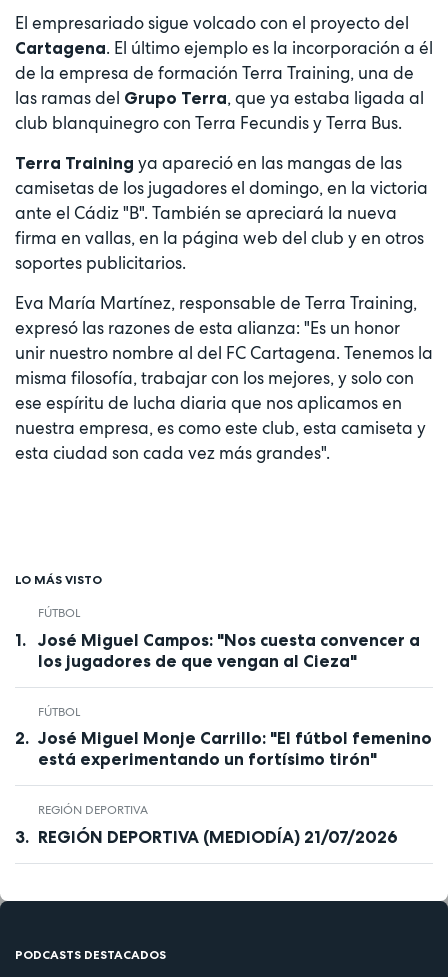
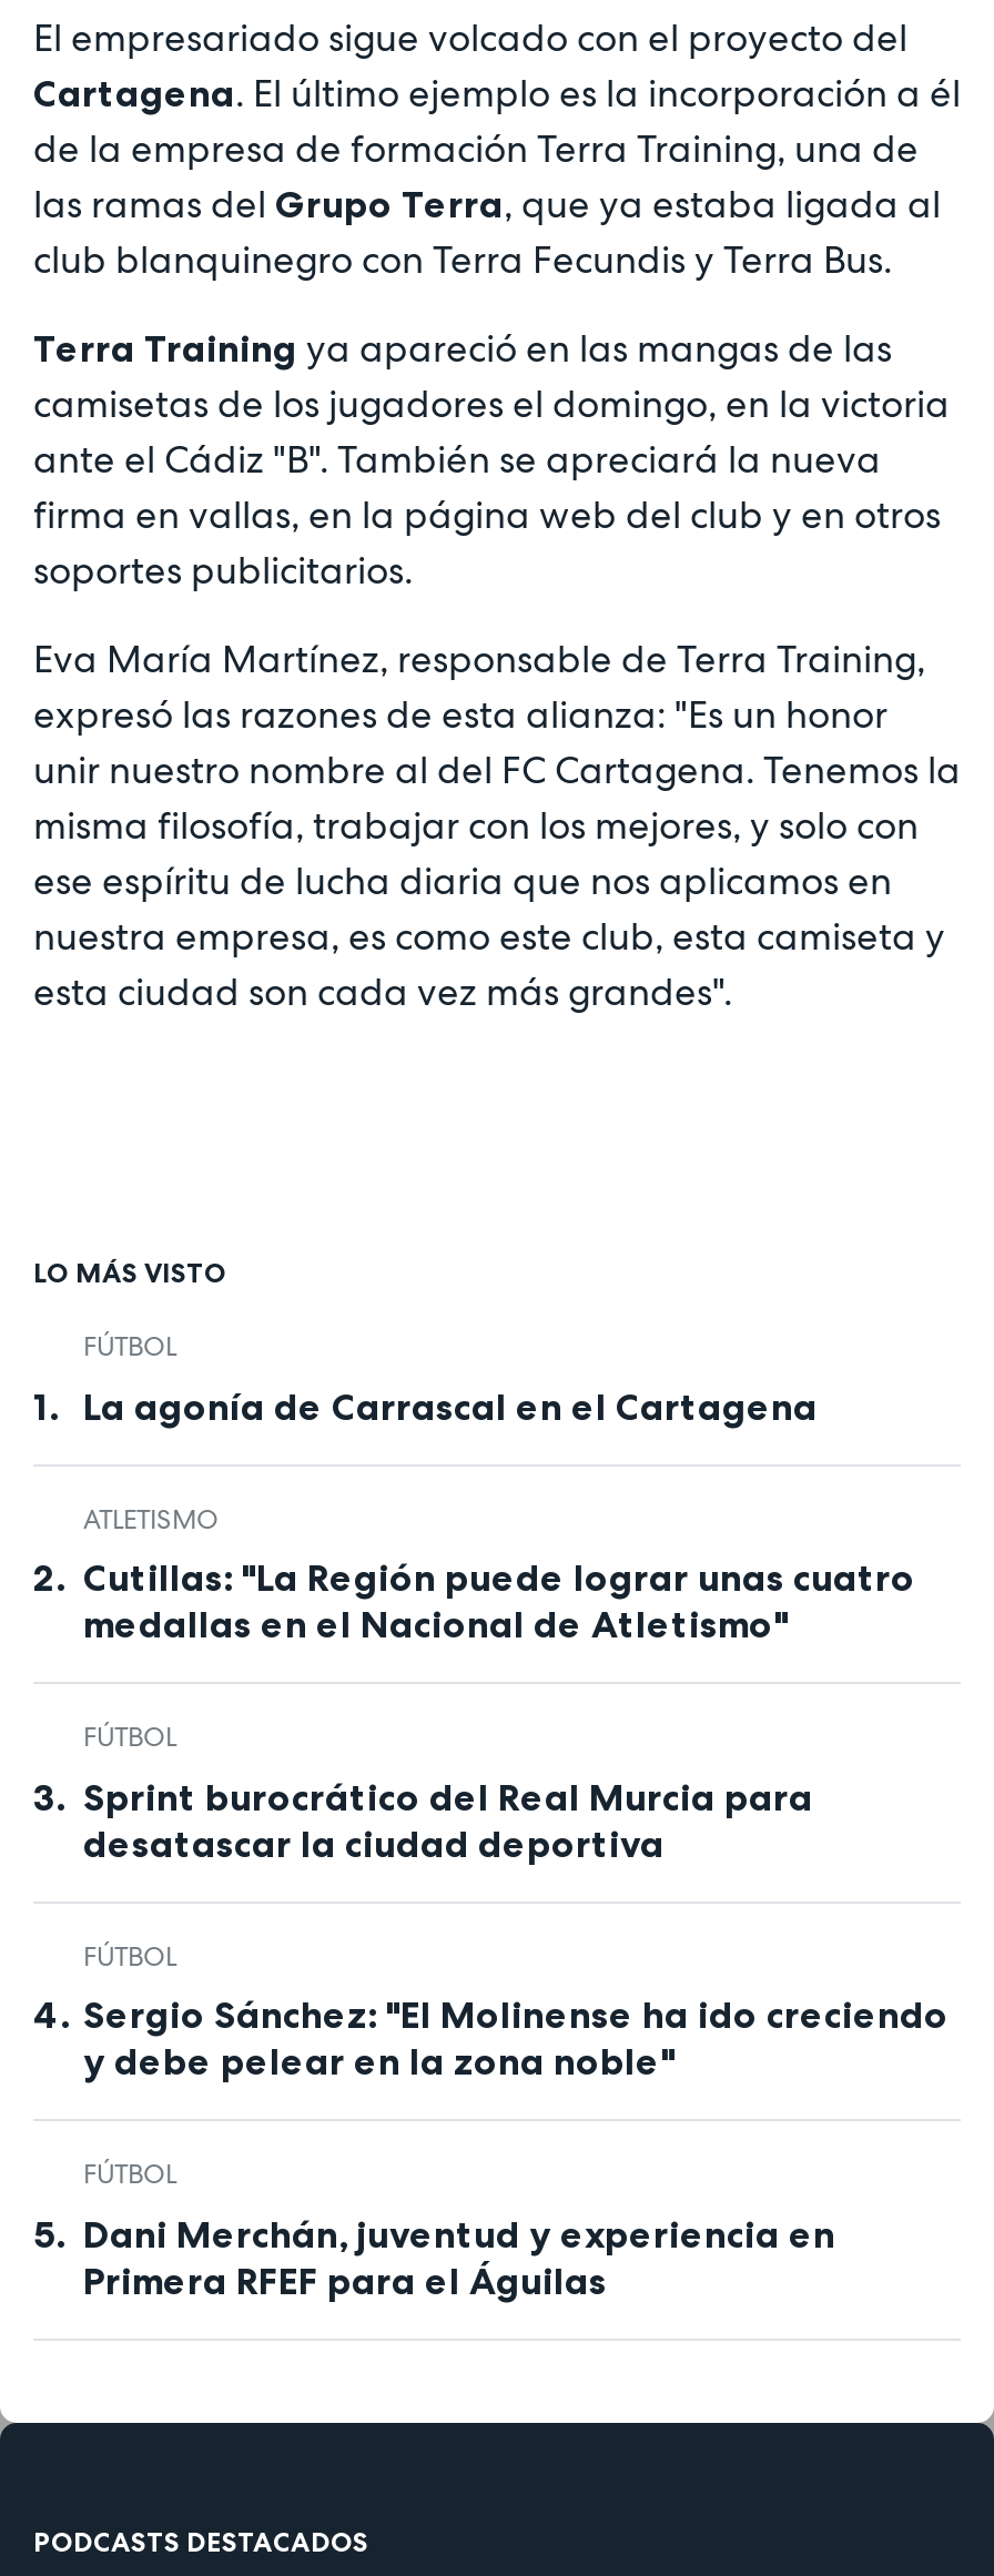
[37,630,419,671] José Miguel Campos: "Nos cuesta convencer a | los jugadores de que vengan al Cieza" -> [83,1384,915,1647] La agonía de Carrascal en el Cartagena | ATLETISMO | Cutillas: "La Región puede lograr unas cuatro | medallas en el Nacional de Atletismo"
[37,728,431,847] José Miguel Monje Carrillo: "El fútbol femenino | está experimentando un fortísimo tirón" | REGIÓN DEPORTIVA | REGIÓN DEPORTIVA (MEDIODÍA) 21/07/2026 -> [83,1775,949,2303] Sprint burocrático del Real Murcia para | desatascar la ciudad deportiva | FÚTBOL | Sergio Sánchez: "El Molinense ha ido creciendo | y debe pelear en la zona noble" | FÚTBOL | Dani Merchán, juventud y experiencia en | Primera RFEF para el Águilas

